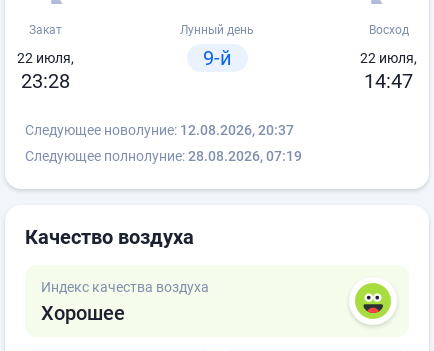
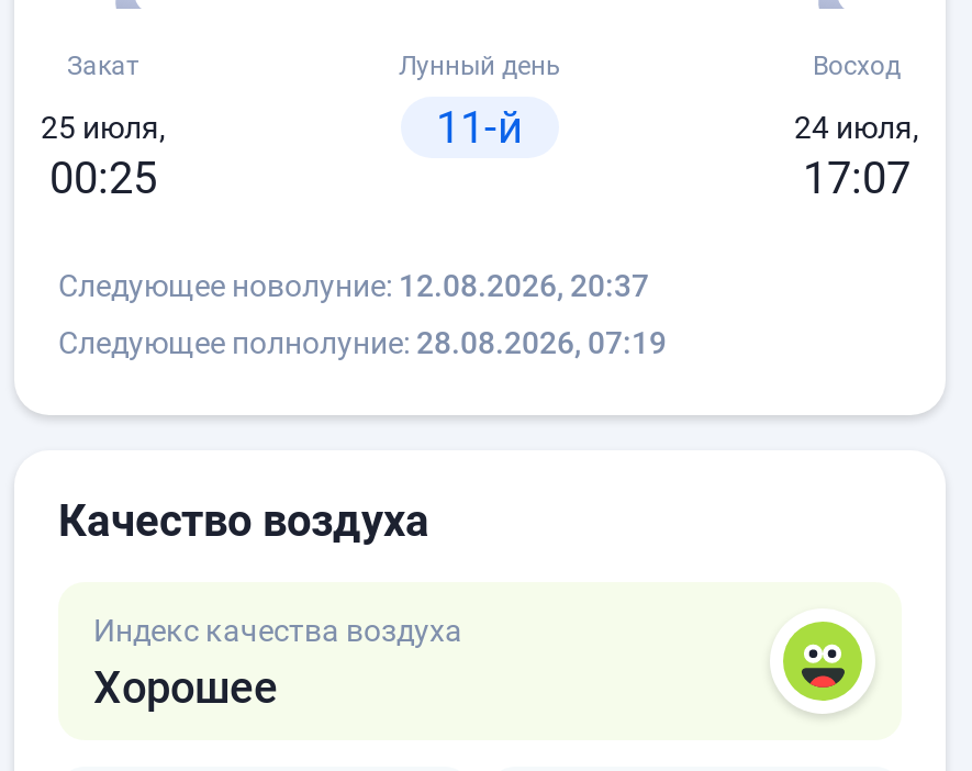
[17,50,74,66] 22 июля, -> [41,110,166,145] 25 июля,
[202,46,231,70] 9-й -> [436,101,524,154] 11-й
[360,50,417,66] 22 июля, -> [794,110,919,145] 24 июля,
[21,69,70,93] 23:28 -> [49,152,157,204] 00:25
[364,69,413,93] 14:47 -> [803,152,910,204] 17:07

